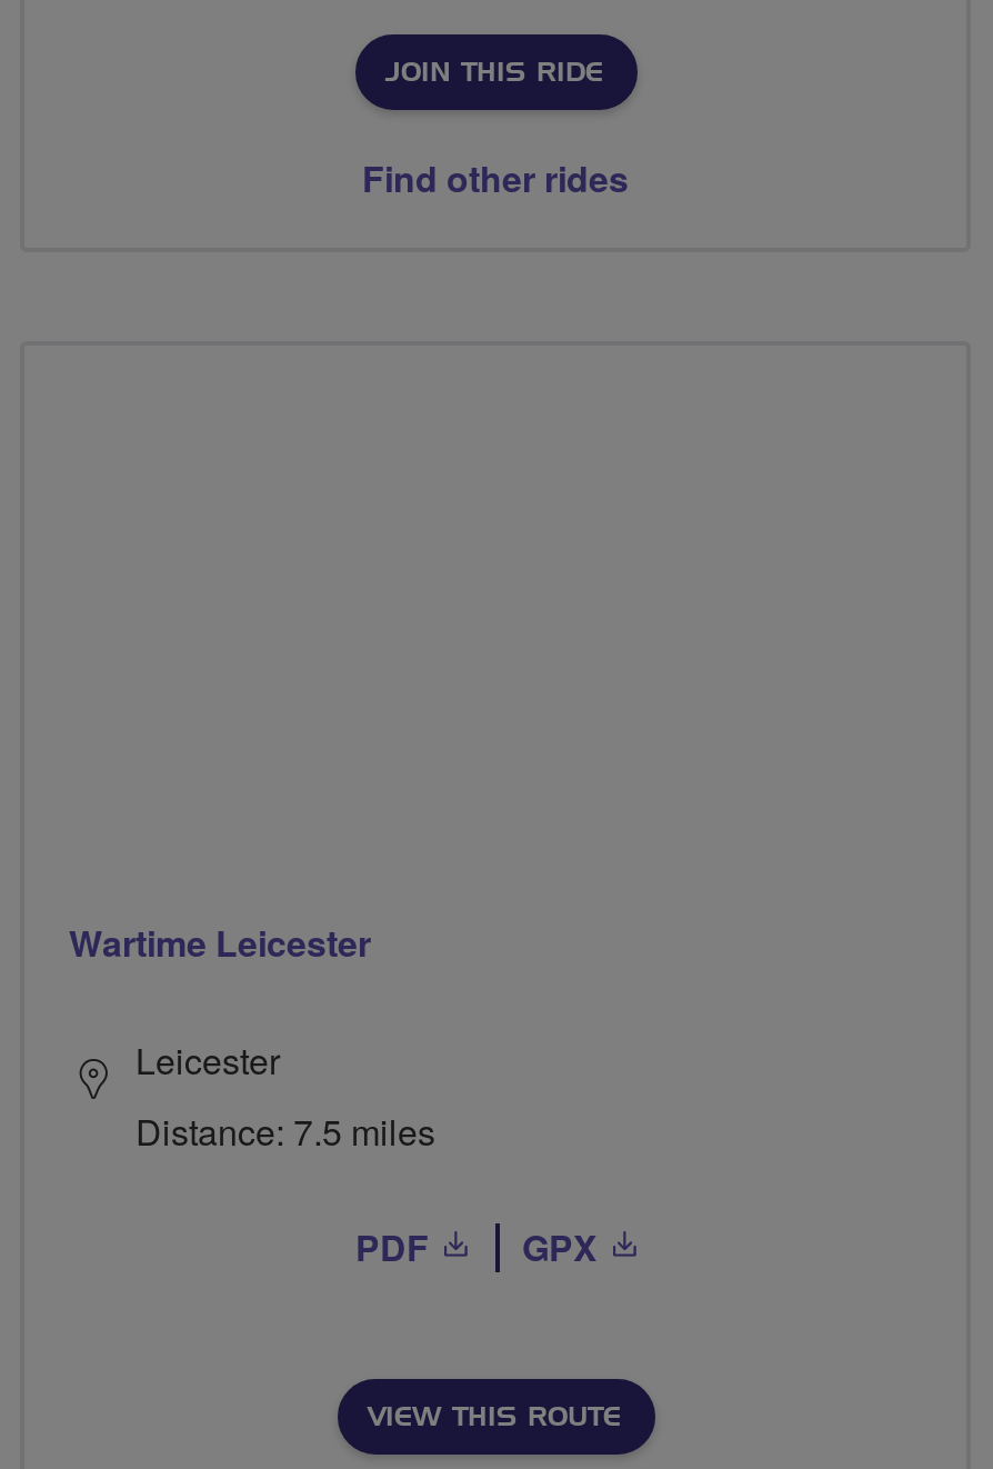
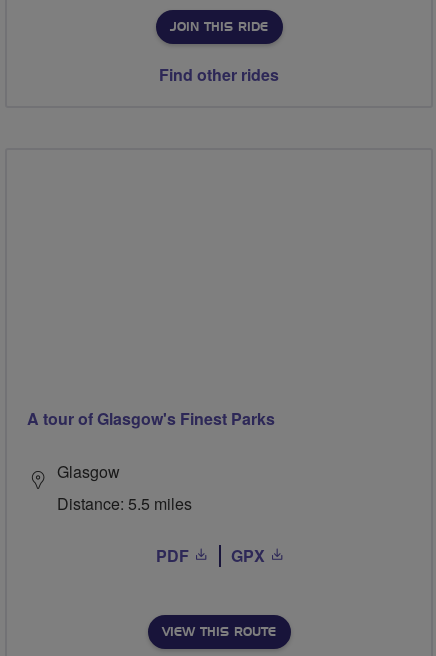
[69,918,371,969] Wartime Leicester -> [27,407,275,430] A tour of Glasgow's Finest Parks
[136,1035,435,1158] Leicester | Distance: 7.5 miles -> [57,460,192,515] Glasgow | Distance: 5.5 miles

